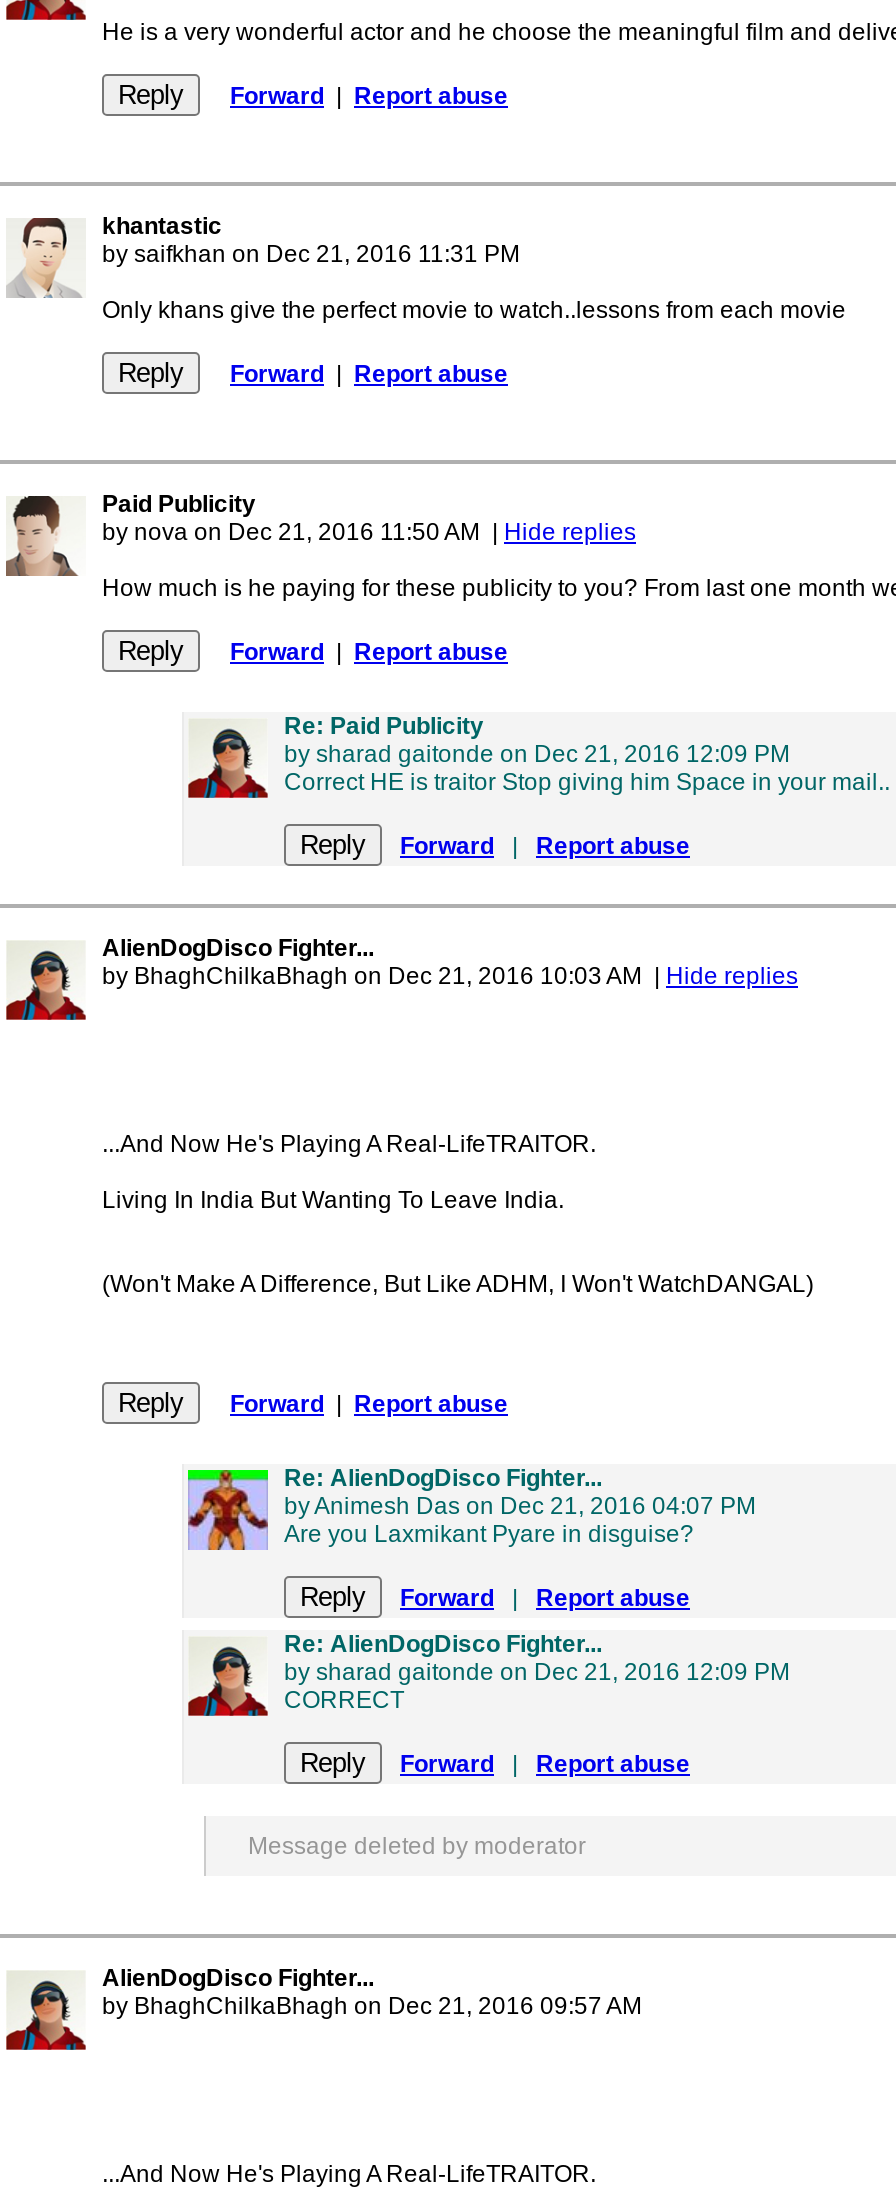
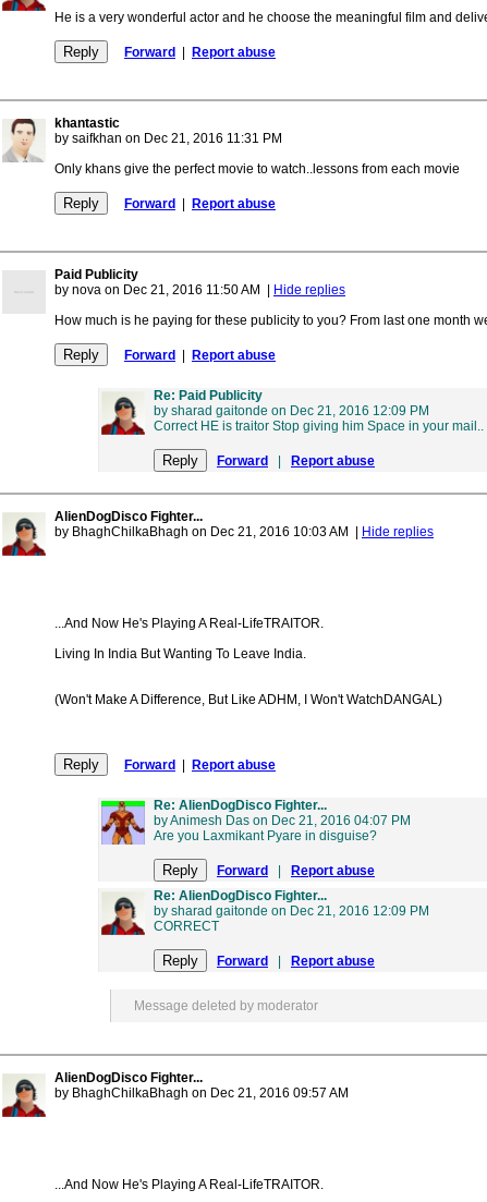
[6,494,78,578] [image] -> none

